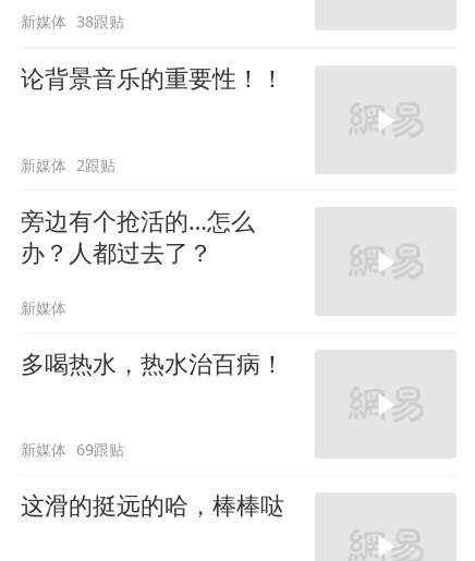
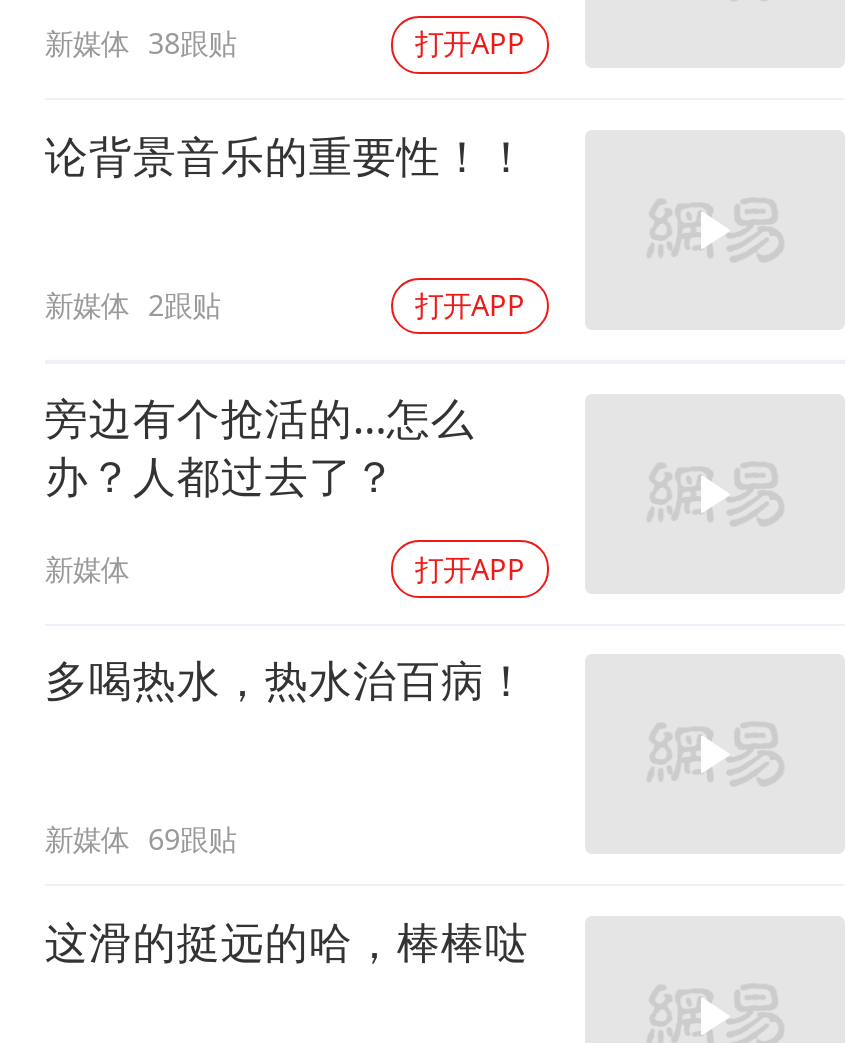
none -> [415,25,525,63] 打开APP
none -> [415,286,525,324] 打开APP
none -> [415,549,525,587] 打开APP

